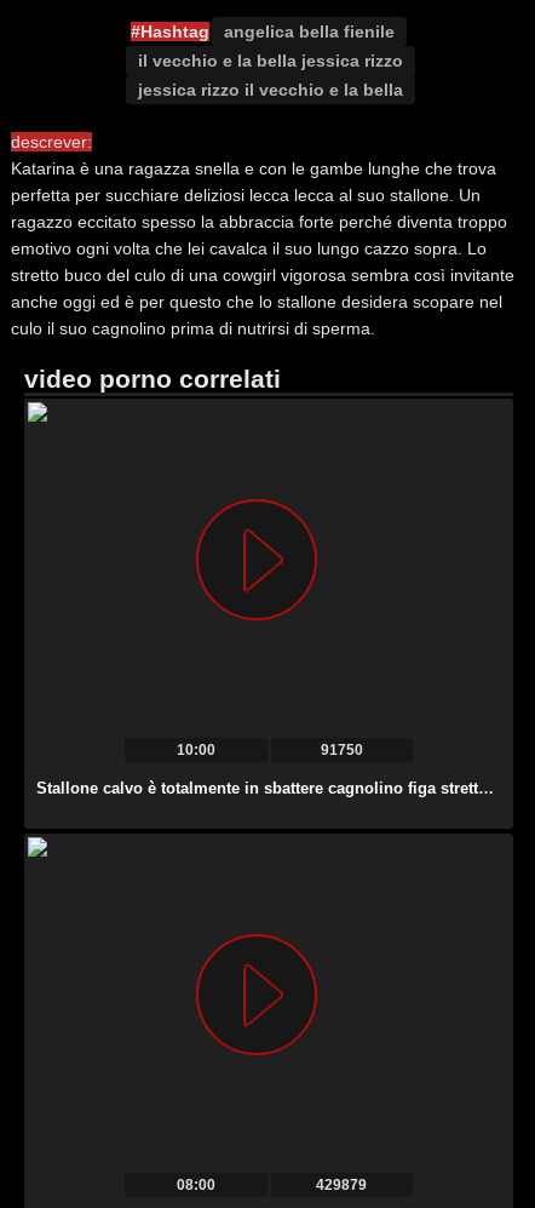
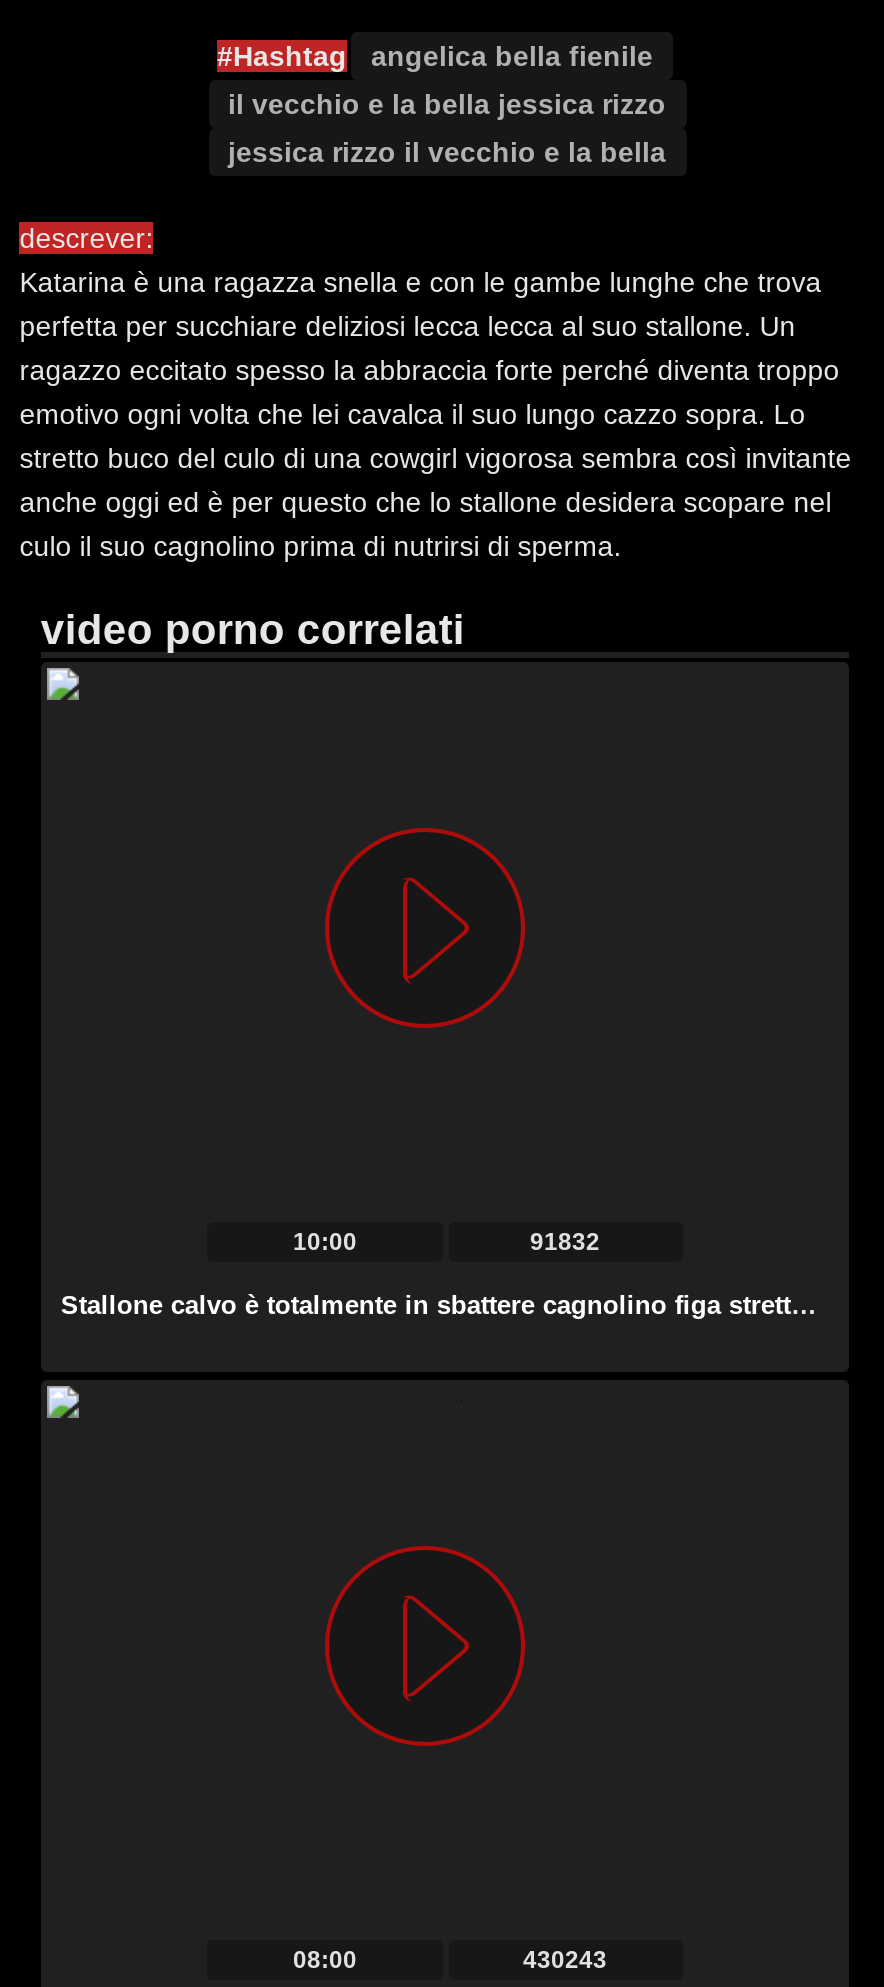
[320,741,363,758] 91750 -> [530,1228,600,1256] 91832
[316,1176,367,1193] 429879 -> [523,1945,607,1973] 430243

